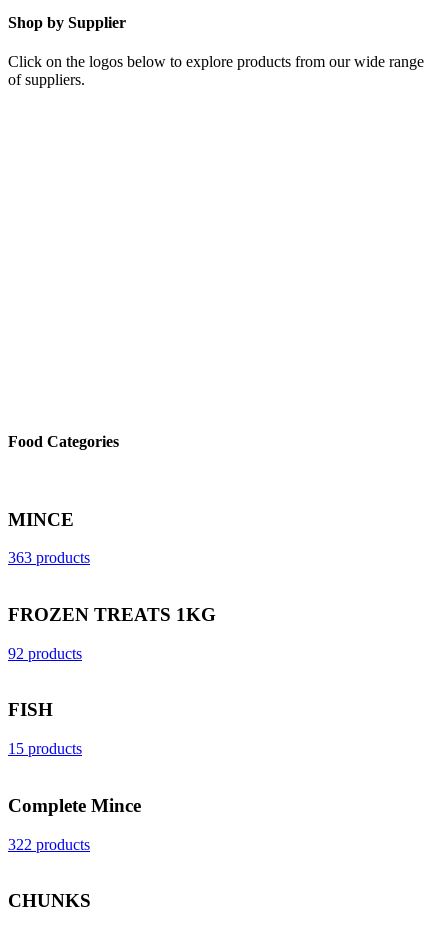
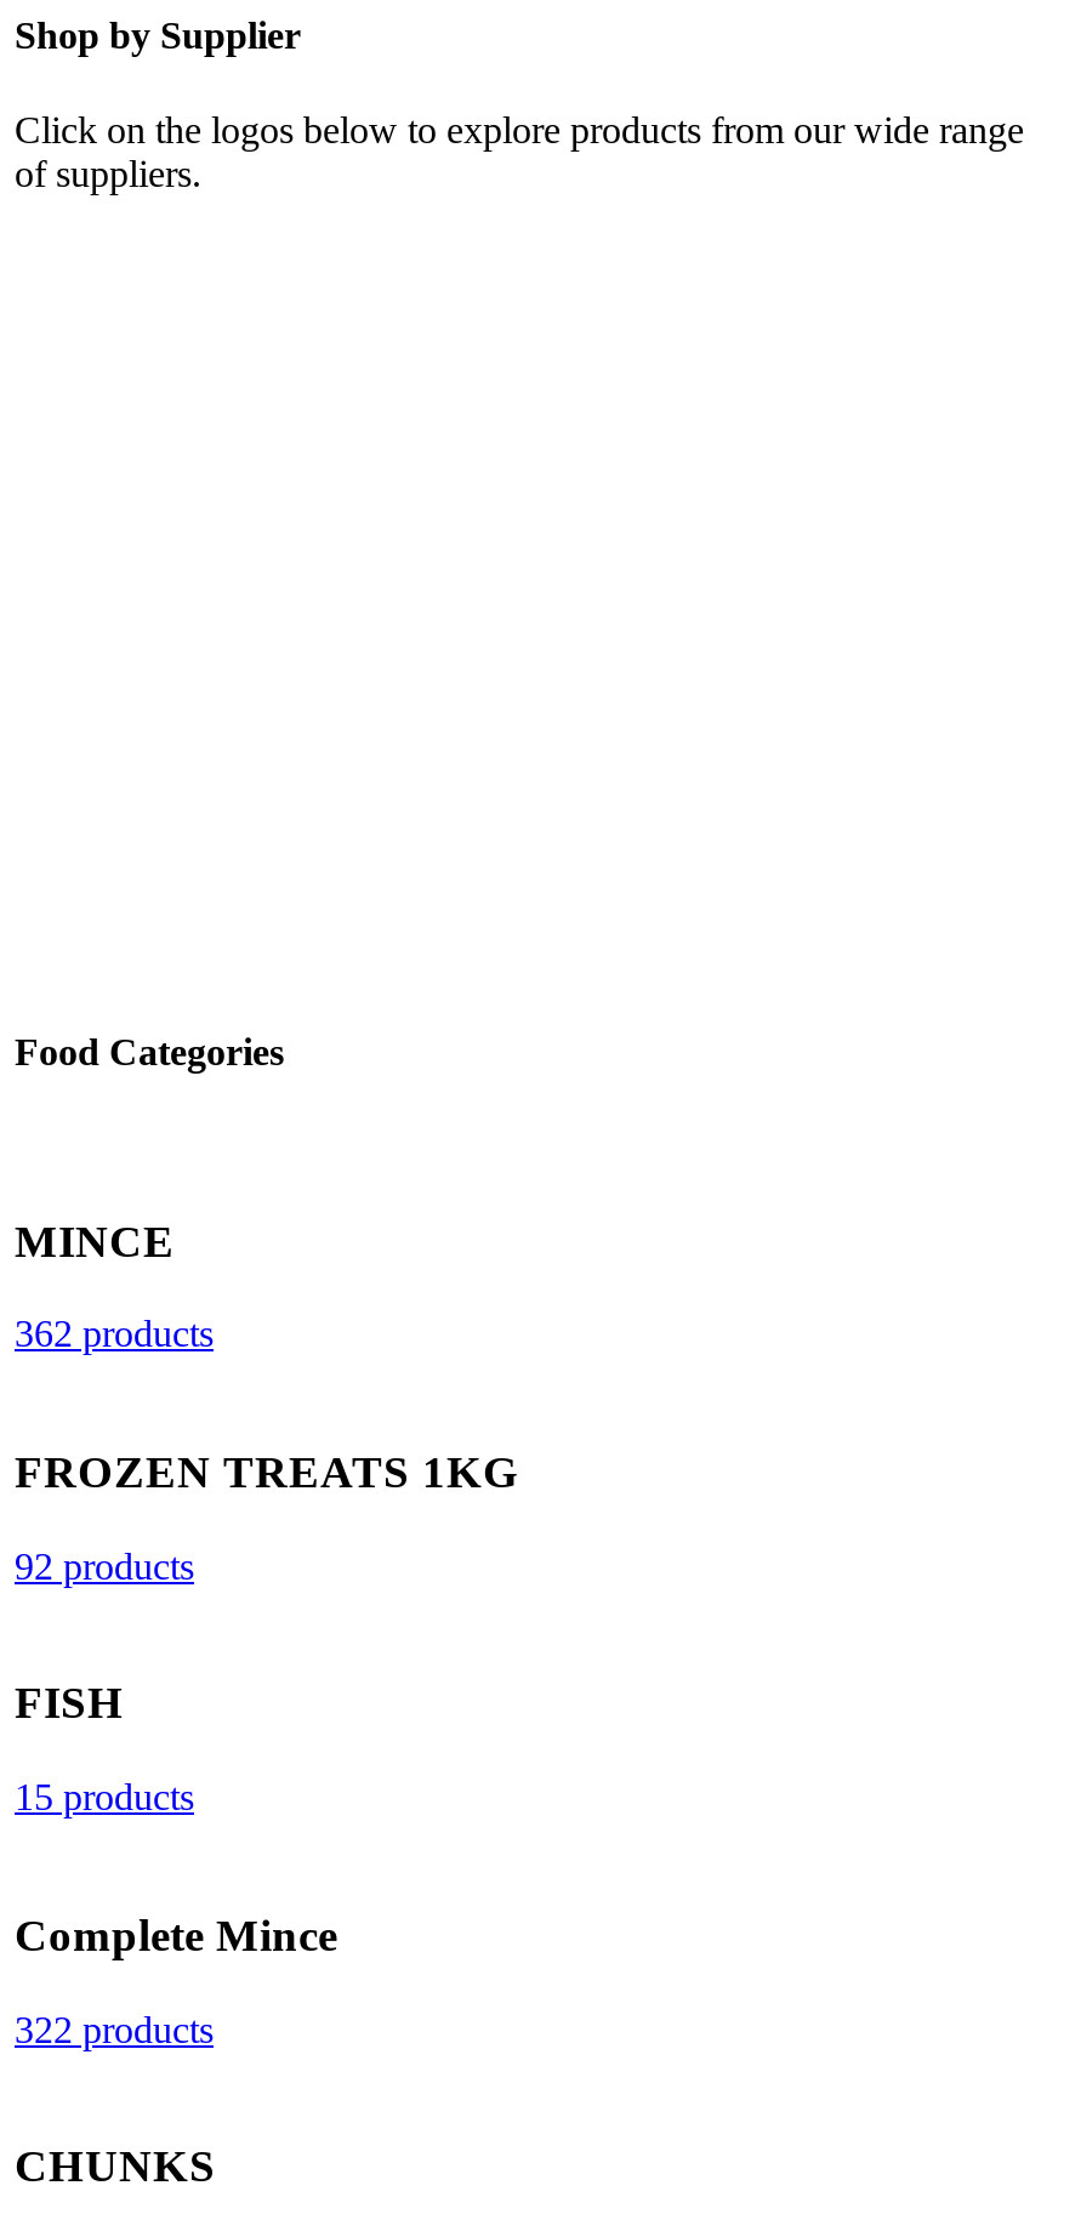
[8,549,90,566] 363 products -> [15,1313,214,1354] 362 products

